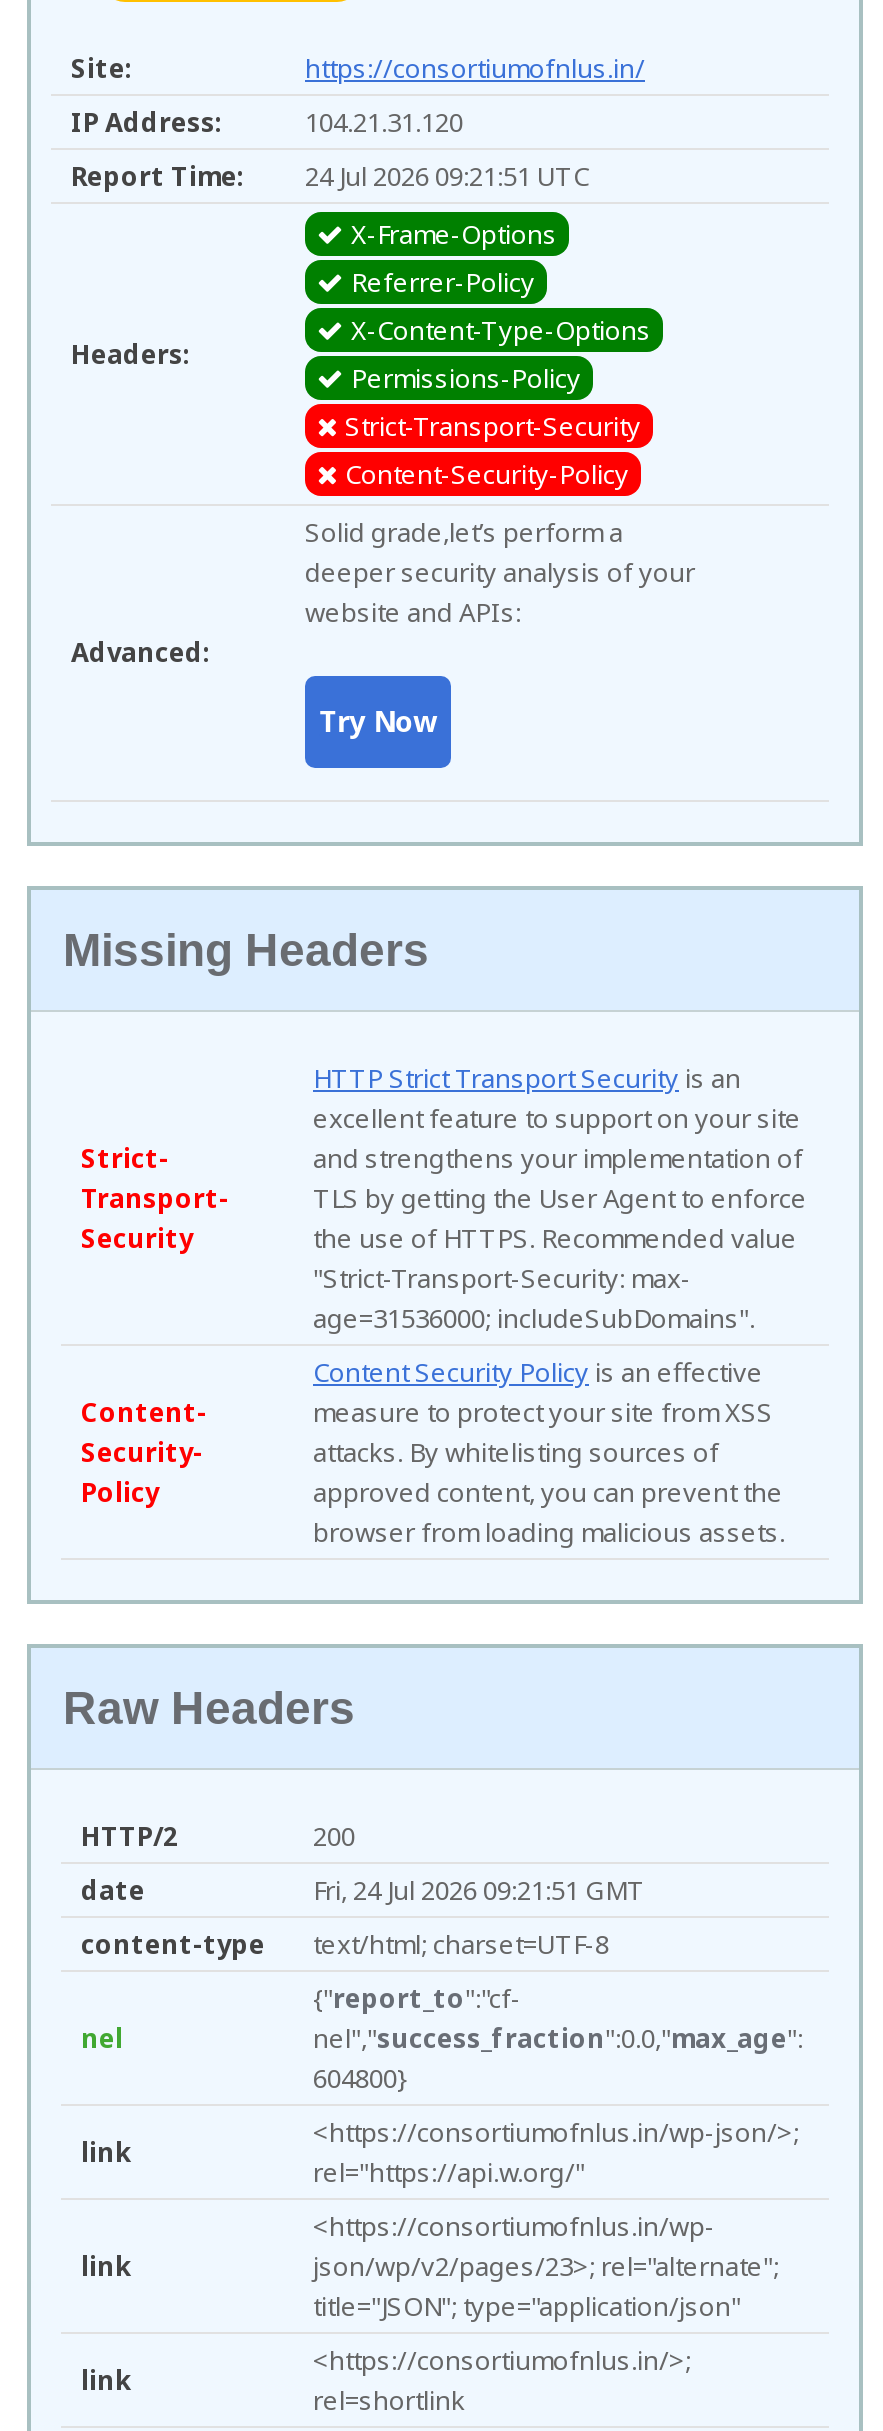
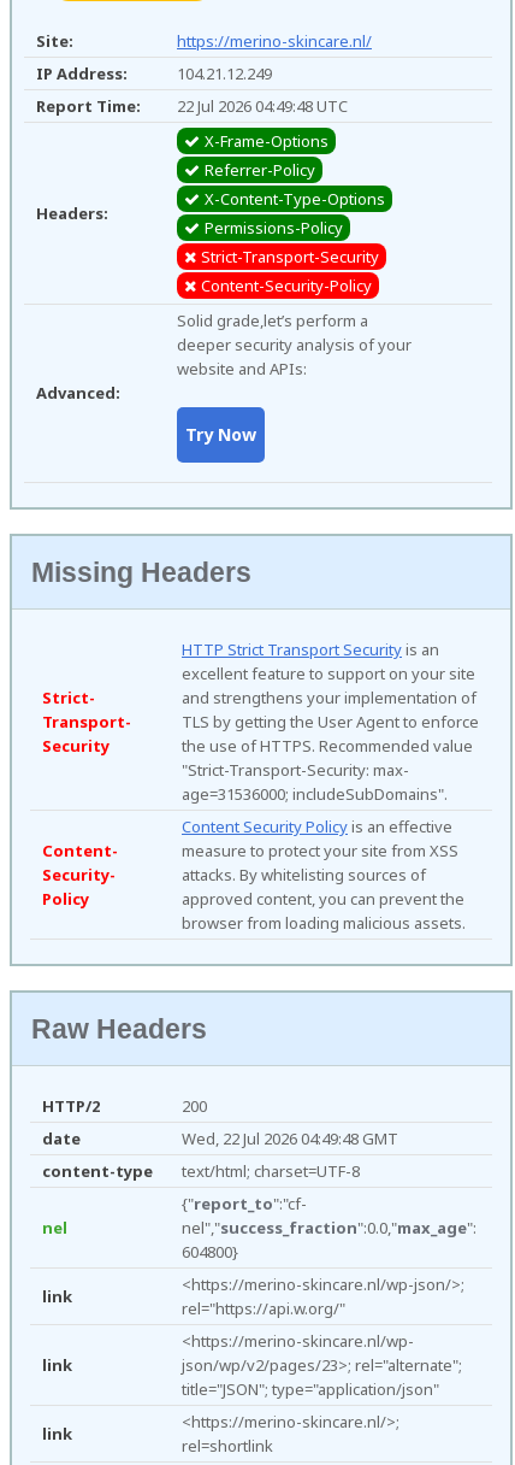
[305,51,645,87] https://consortiumofnlus.in/ -> [177,31,372,52] https://merino-skincare.nl/
[305,105,463,141] 104.21.31.120 -> [177,63,272,85] 104.21.12.249
[71,159,589,195] Report Time: 24 Jul 2026 09:21:51 UTC -> [36,96,348,117] Report Time: 22 Jul 2026 04:49:48 UTC
[313,1873,645,1909] Fri, 24 Jul 2026 09:21:51 GMT -> [182,1128,398,1150] Wed, 22 Jul 2026 04:49:48 GMT
[313,2115,799,2151] <https://consortiumofnlus.in/wp-json/>; -> [182,1274,464,1296] <https://merino-skincare.nl/wp-json/>;
[313,2209,715,2245] <https://consortiumofnlus.in/wp- -> [182,1331,414,1352] <https://merino-skincare.nl/wp-
[313,2343,691,2379] <https://consortiumofnlus.in/>; -> [182,1411,399,1433] <https://merino-skincare.nl/>;

